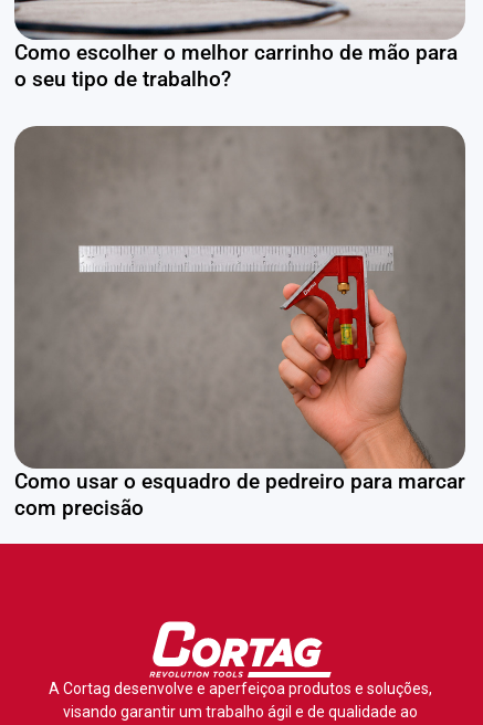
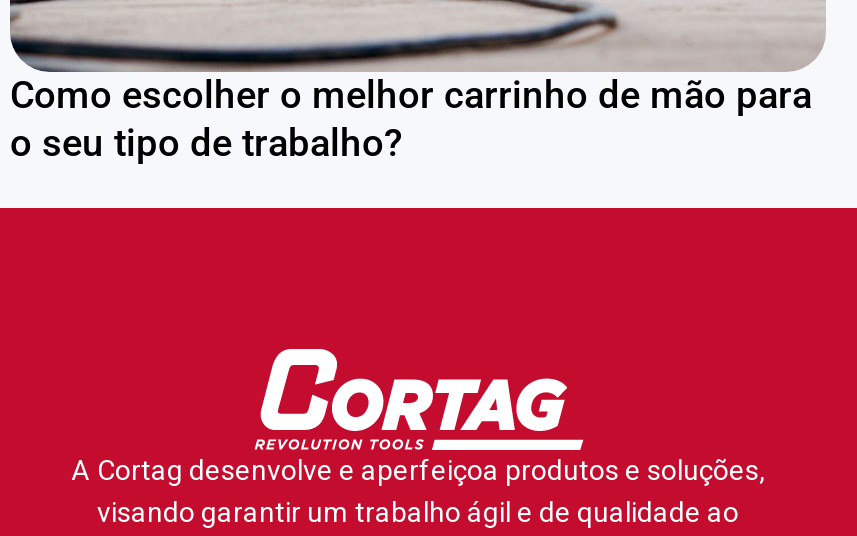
[14,115,465,520] [image] | Como usar o esquadro de pedreiro para marcar | com precisão -> none

